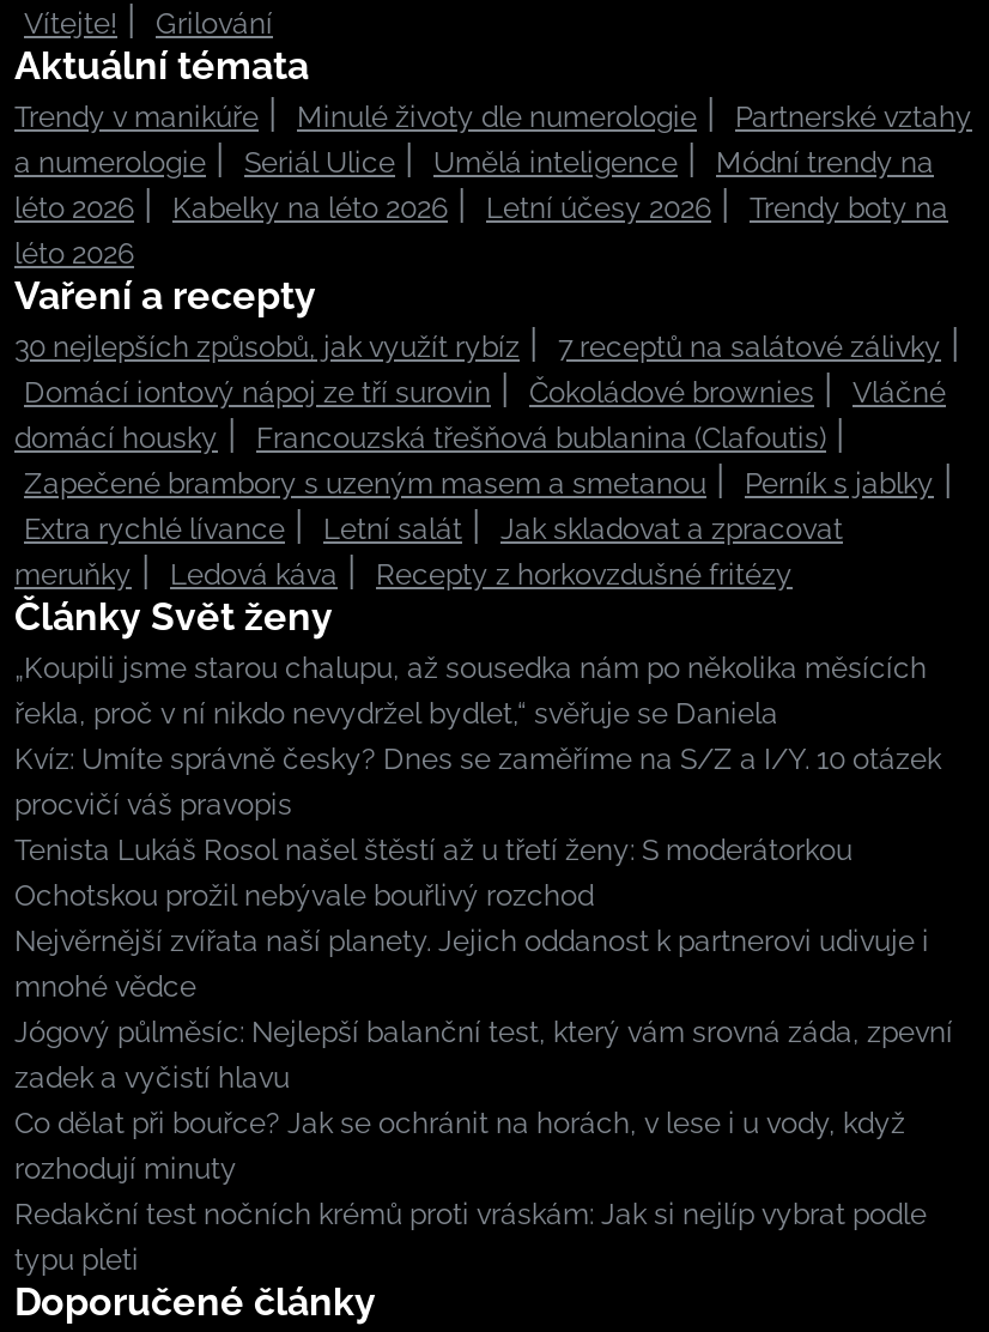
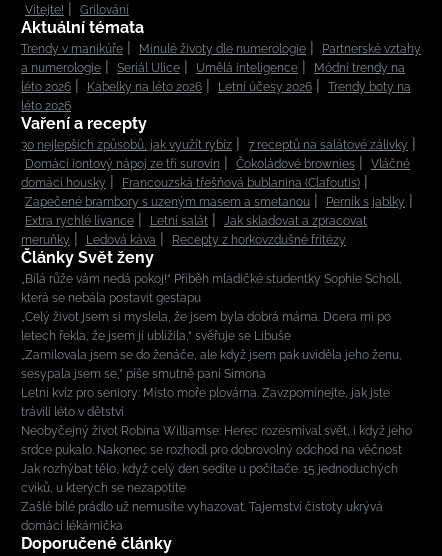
[14,652,953,1277] „Koupili jsme starou chalupu, až sousedka nám po několika měsících | řekla, proč v ní nikdo nevydržel bydlet,“ svěřuje se Daniela | Kvíz: Umíte správně česky? Dnes se zaměříme na S/Z a I/Y. 10 otázek | procvičí váš pravopis | Tenista Lukáš Rosol našel štěstí až u třetí ženy: S moderátorkou | Ochotskou prožil nebývale bouřlivý rozchod | Nejvěrnější zvířata naší planety. Jejich oddanost k partnerovi udivuje i | mnohé vědce | Jógový půlměsíc: Nejlepší balanční test, který vám srovná záda, zpevní | zadek a vyčistí hlavu | Co dělat při bouřce? Jak se ochránit na horách, v lese i u vody, když | rozhodují minuty | Redakční test nočních krémů proti vráskám: Jak si nejlíp vybrat podle | typu pleti -> [21,272,412,533] „Bílá růže vám nedá pokoj!“ Příběh mladičké studentky Sophie Scholl, | která se nebála postavit gestapu | „Celý život jsem si myslela, že jsem byla dobrá máma. Dcera mi po | letech řekla, že jsem jí ublížila,“ svěřuje se Libuše | „Zamilovala jsem se do ženáče, ale když jsem pak uviděla jeho ženu, | sesypala jsem se,” píše smutně paní Simona | Letní kvíz pro seniory: Místo moře plovárna. Zavzpomínejte, jak jste | trávili léto v dětství | Neobyčejný život Robina Williamse: Herec rozesmíval svět, i když jeho | srdce pukalo. Nakonec se rozhodl pro dobrovolný odchod na věčnost | Jak rozhýbat tělo, když celý den sedíte u počítače. 15 jednoduchých | cviků, u kterých se nezapotíte | Zašlé bílé prádlo už nemusíte vyhazovat. Tajemství čistoty ukrývá | domácí lékárnička

